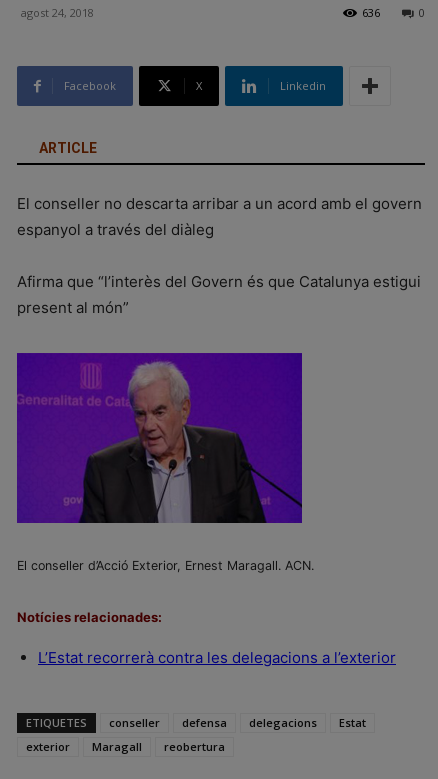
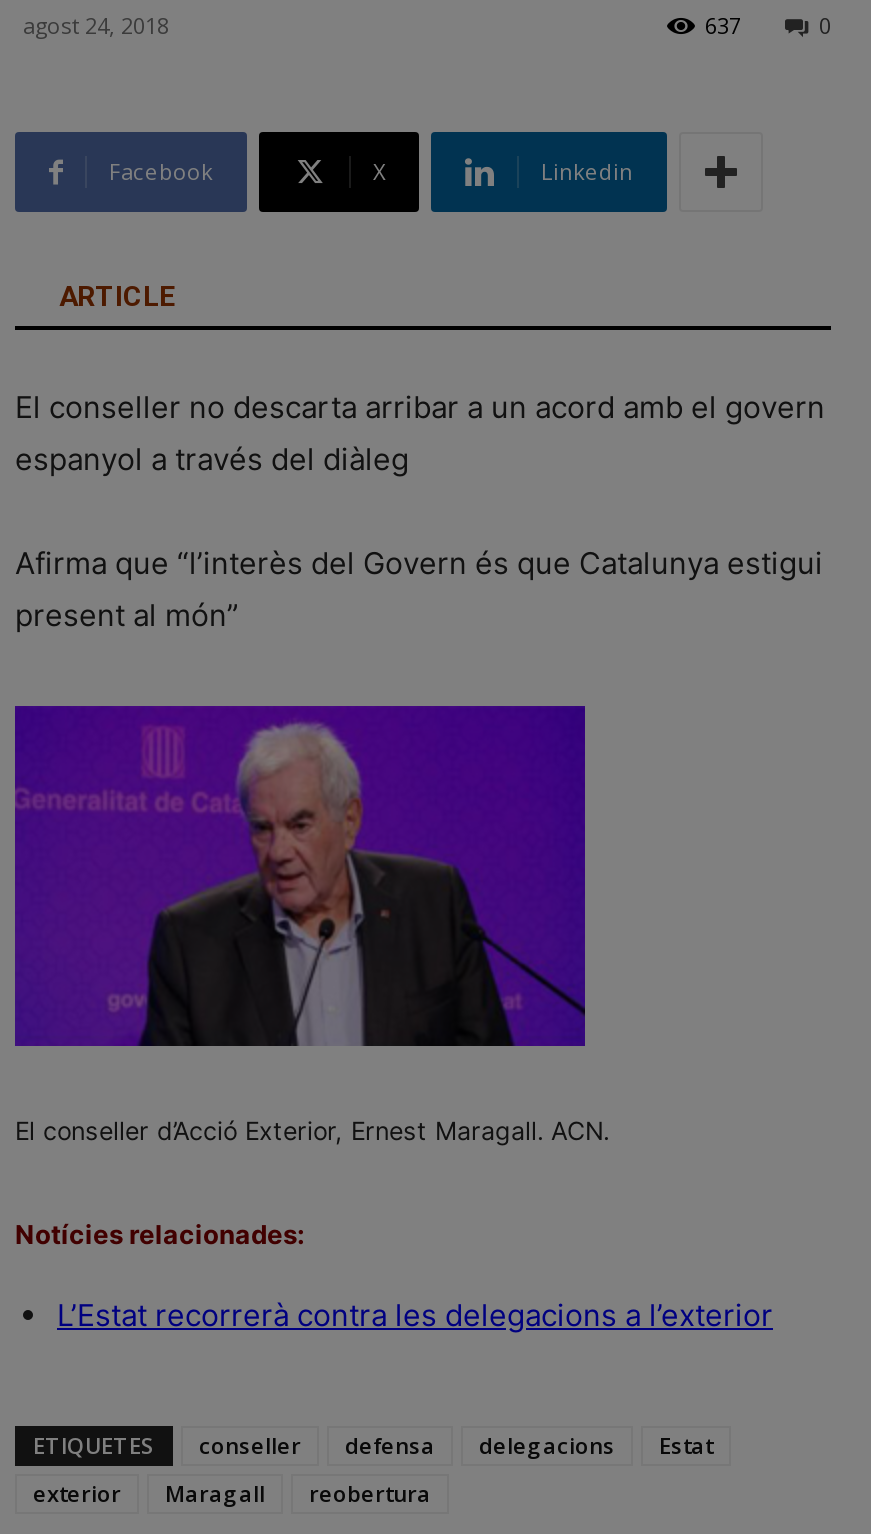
[362,5,380,20] 636 -> [705,10,741,40] 637

